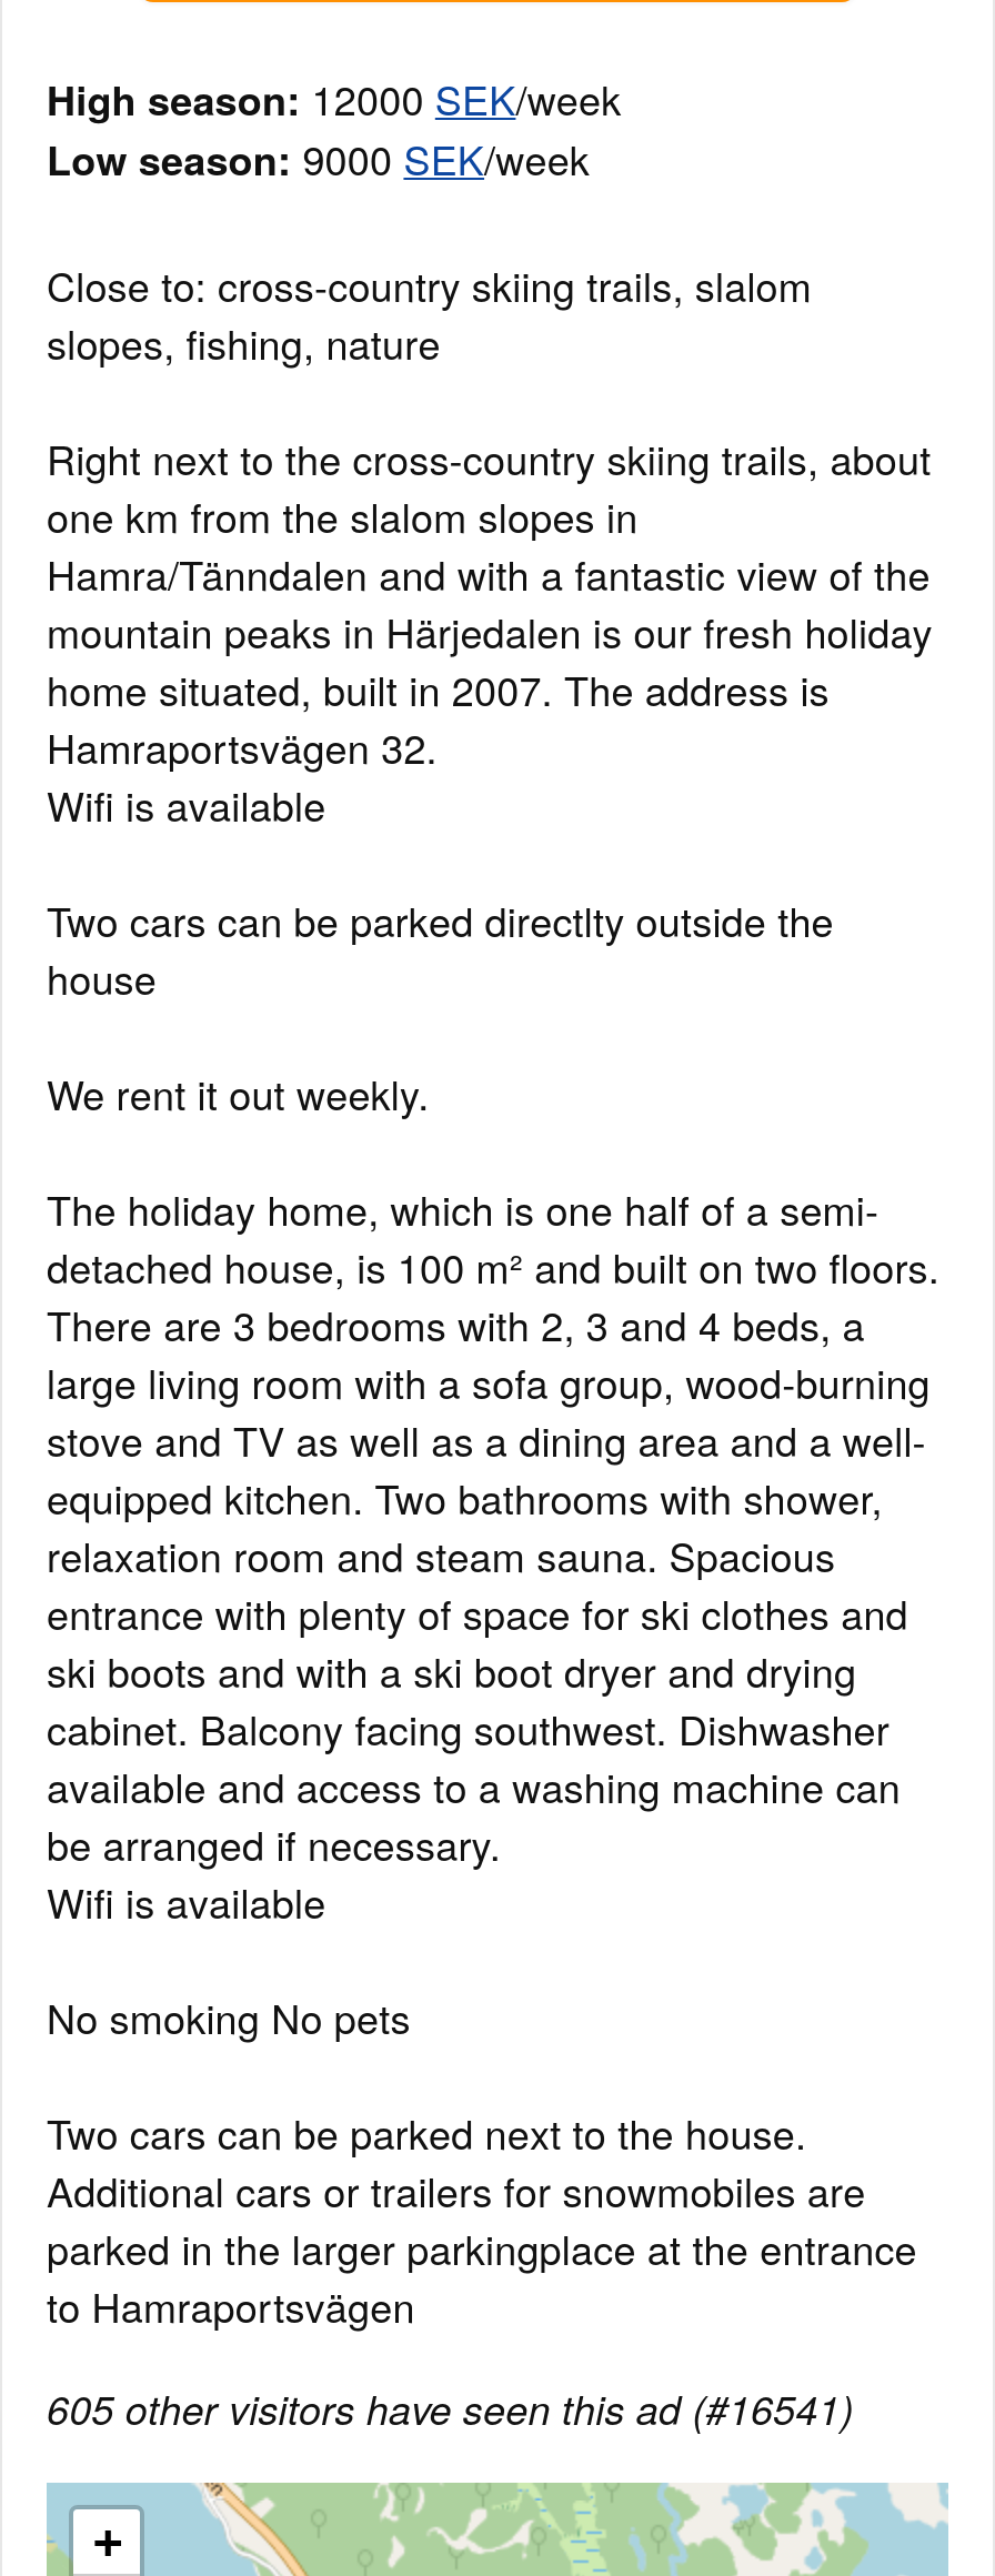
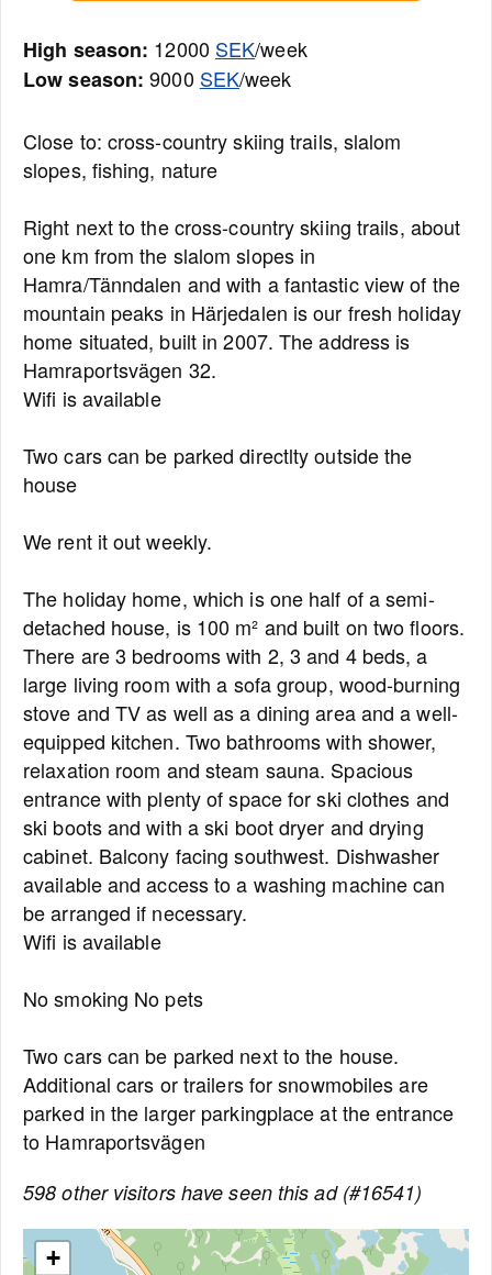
[47,2381,854,2436] 605 other visitors have seen this ad (#16541) -> [23,1178,422,1206] 598 other visitors have seen this ad (#16541)

